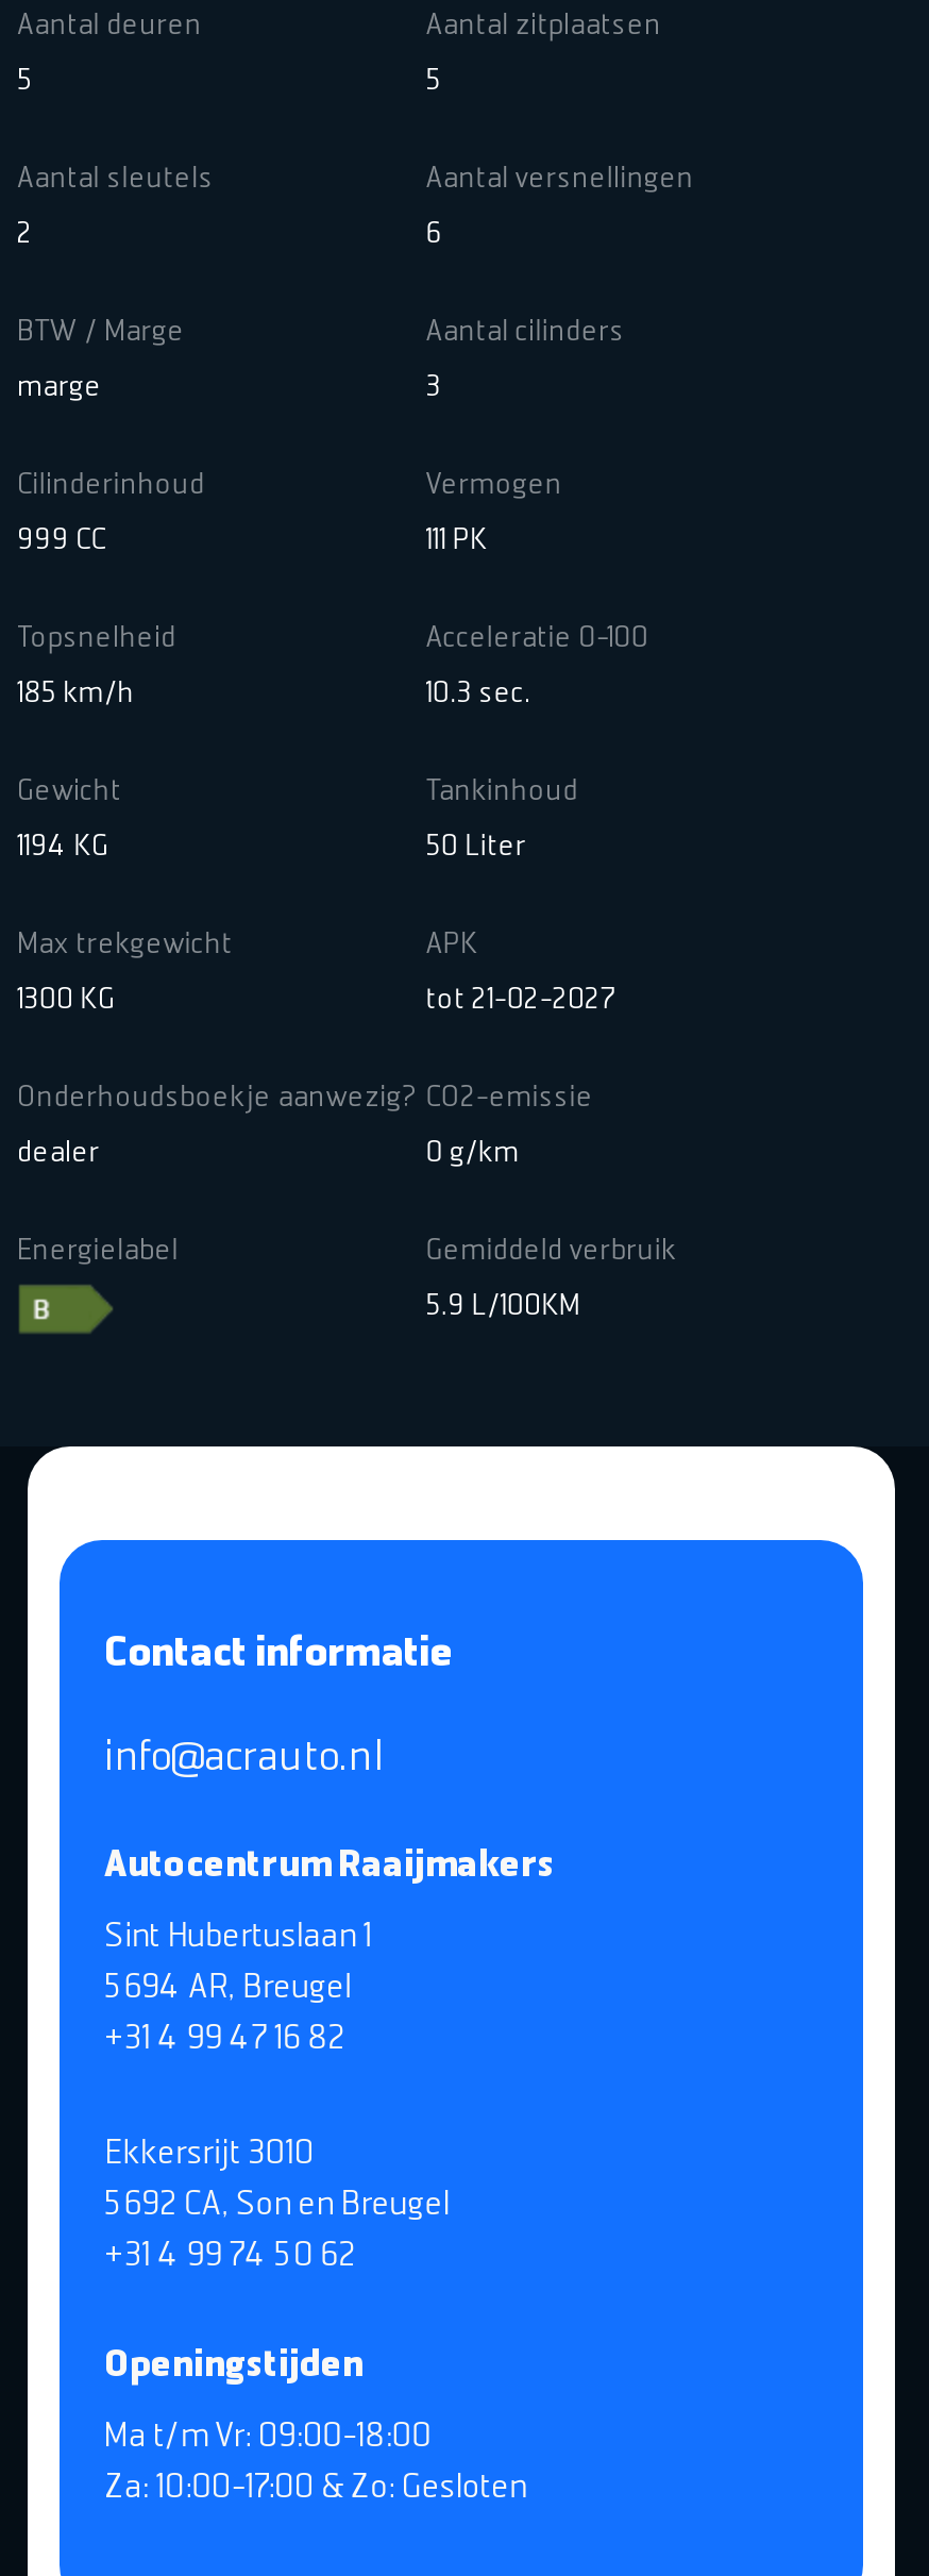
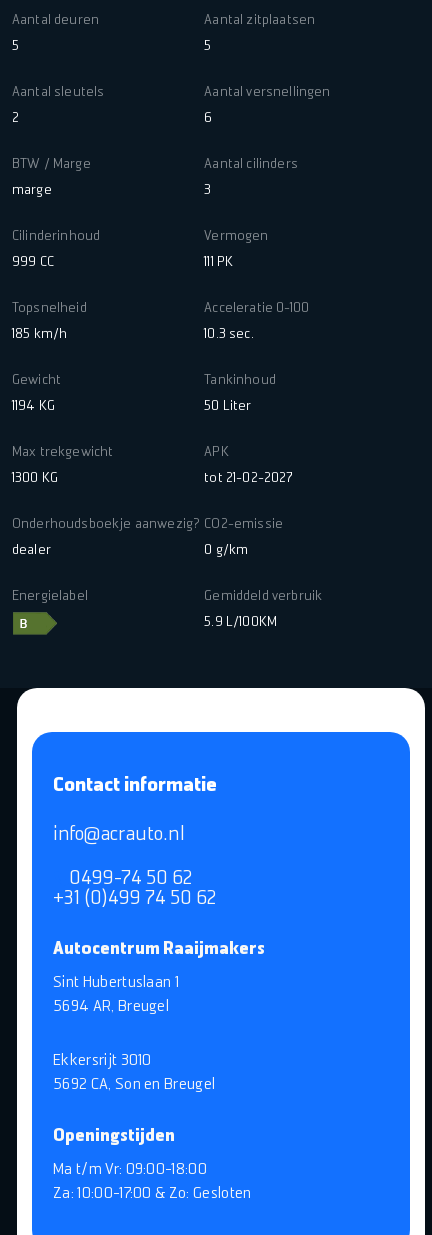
none -> [53,868,216,908] 0499-74 50 62 | +31 (0)499 74 50 62
moved [104,1845,555,2005] -> [53,939,265,1014]: Autocentrum Raaijmakers | Sint Hubertuslaan 1 | 5694 AR, Breugel
[104,2022,345,2056] +31 4 99 47 16 82 -> none
moved [104,2137,449,2222] -> [53,1052,215,1092]: Ekkersrijt 3010 | 5692 CA, Son en Breugel
[104,2239,356,2273] +31 4 99 74 50 62 -> none

